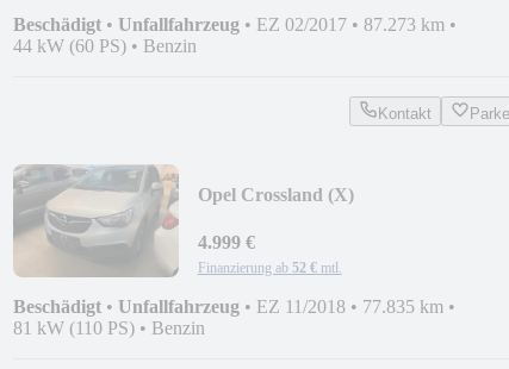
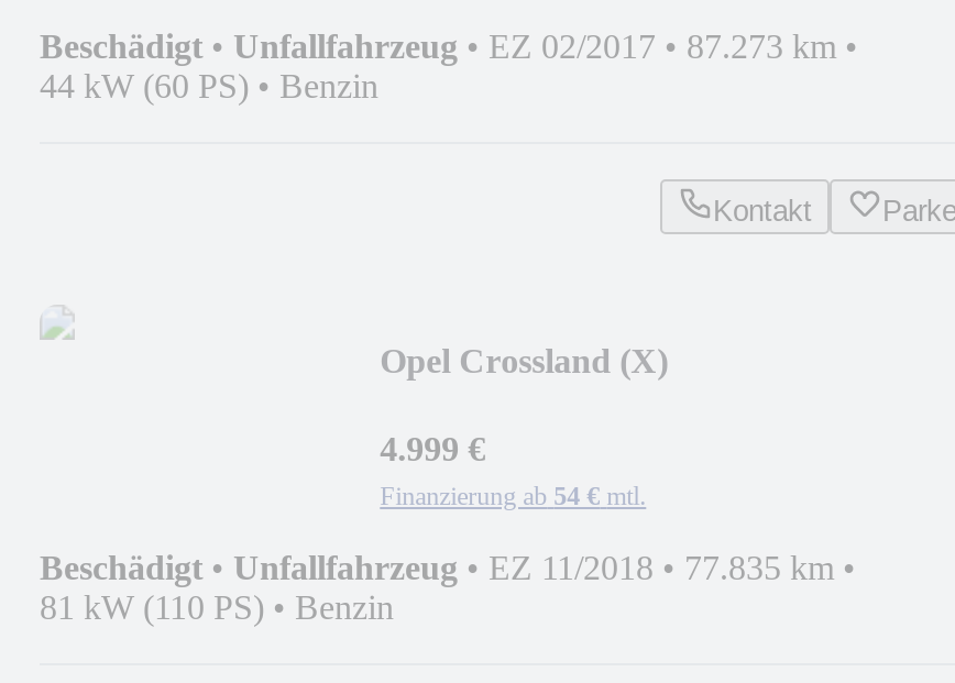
[12,163,180,279] [image] -> none
[198,259,342,276] Finanzierung ab 52 € mtl. -> [380,480,646,511] Finanzierung ab 54 € mtl.

